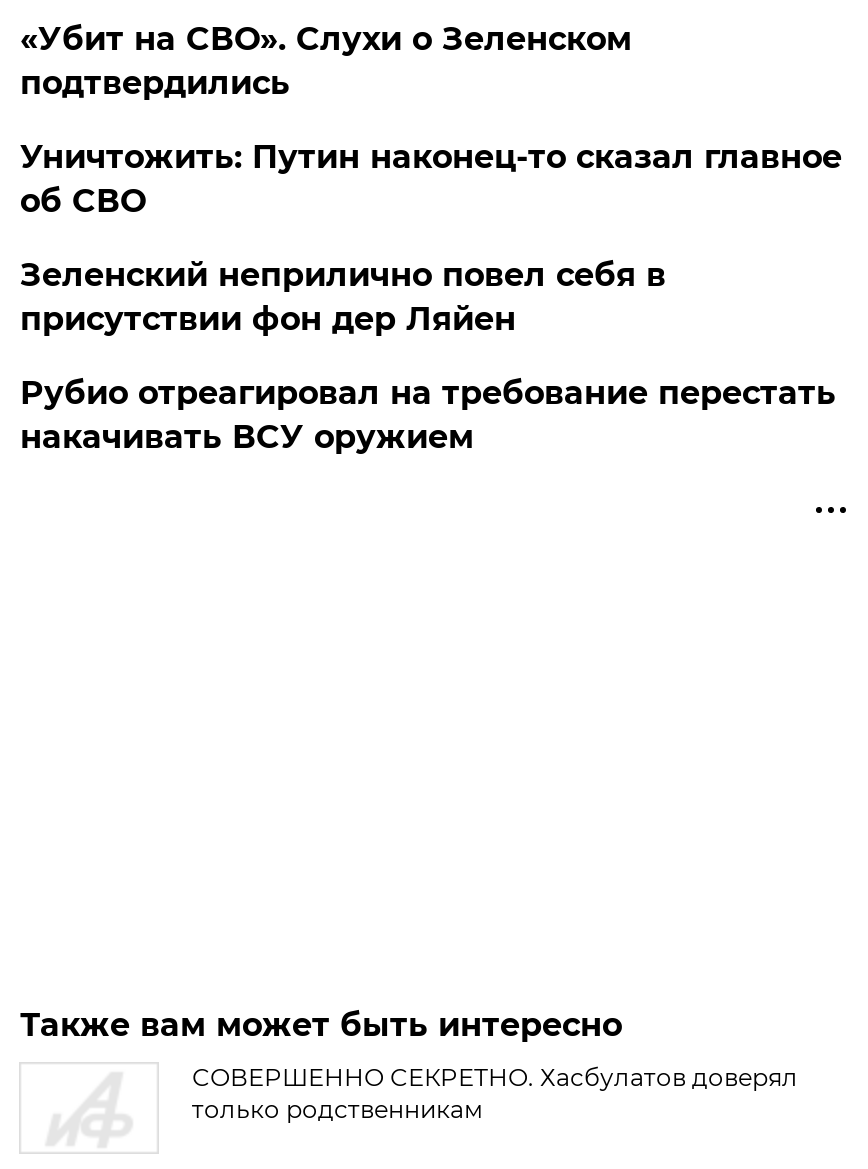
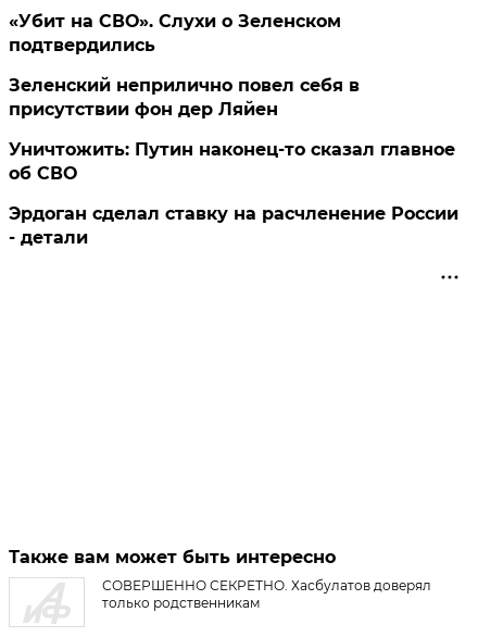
moved [20,138,842,220] -> [9,139,456,184]: Уничтожить: Путин наконец-то сказал главное | об СВО
moved [20,256,666,338] -> [9,75,360,120]: Зеленский неприлично повел cебя в | присутствии фон дер Ляйен
[20,374,836,456] Рубио отреагировал на требование перестать | накачивать ВСУ оружием -> [9,203,459,248] Эрдоган сделал ставку на расчленение России | - детали

